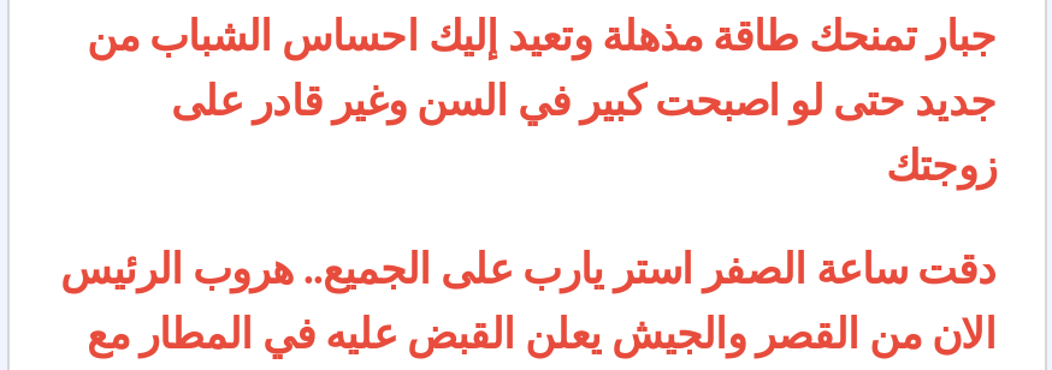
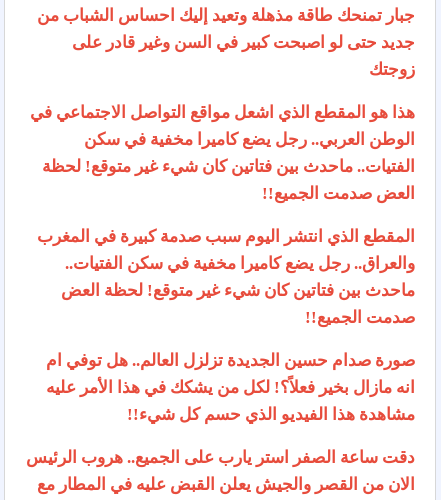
none -> [30,103,415,424] هذا هو المقطع الذي اشعل مواقع التواصل الاجتماعي في | الوطن العربي.. رجل يضع كاميرا مخفية في سكن | الفتيات.. ماحدث بين فتاتين كان شيء غير متوقع! لحظة | العض صدمت الجميع!! | المقطع الذي انتشر اليوم سبب صدمة كبيرة في المغرب | والعراق.. رجل يضع كاميرا مخفية في سكن الفتيات.. | ماحدث بين فتاتين كان شيء غير متوقع! لحظة العض | صدمت الجميع!! | صورة صدام حسين الجديدة تزلزل العالم.. هل توفي ام | انه مازال بخير فعلاً؟! لكل من يشكك في هذا الأمر عليه | مشاهدة هذا الفيديو الذي حسم كل شيء!!

